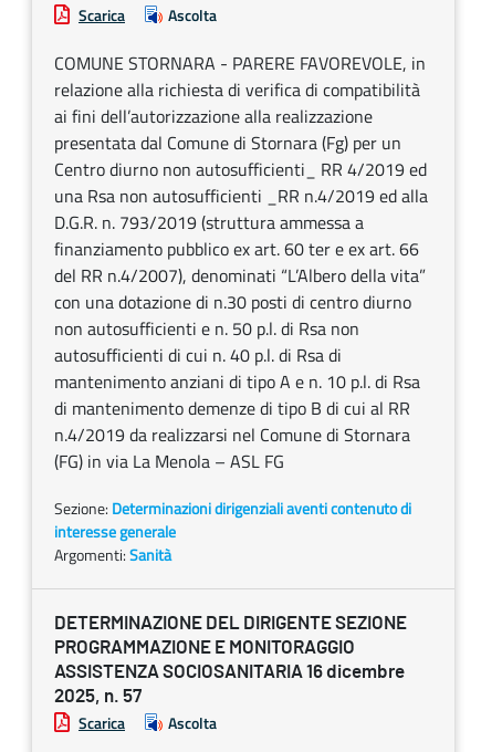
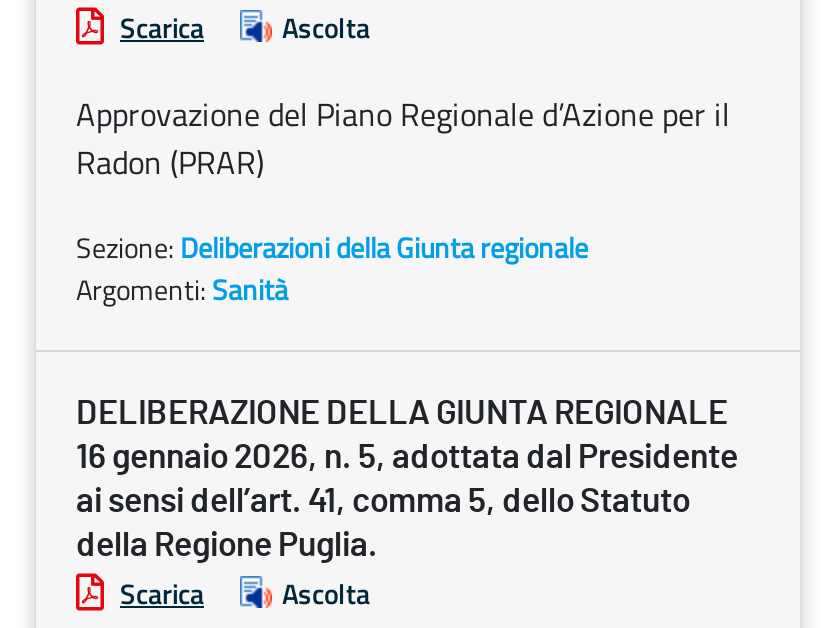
[54,50,428,474] COMUNE STORNARA - PARERE FAVOREVOLE, in | relazione alla richiesta di verifica di compatibilità | ai fini dell’autorizzazione alla realizzazione | presentata dal Comune di Stornara (Fg) per un | Centro diurno non autosufficienti_ RR 4/2019 ed | una Rsa non autosufficienti _RR n.4/2019 ed alla | D.G.R. n. 793/2019 (struttura ammessa a | finanziamento pubblico ex art. 60 ter e ex art. 66 | del RR n.4/2007), denominati “L’Albero della vita” | con una dotazione di n.30 posti di centro diurno | non autosufficienti e n. 50 p.l. di Rsa non | autosufficienti di cui n. 40 p.l. di Rsa di | mantenimento anziani di tipo A e n. 10 p.l. di Rsa | di mantenimento demenze di tipo B di cui al RR | n.4/2019 da realizzarsi nel Comune di Stornara | (FG) in via La Menola – ASL FG -> [76,90,730,186] Approvazione del Piano Regionale d’Azione per il | Radon (PRAR)
[54,497,411,543] Sezione: Determinazioni dirigenziali aventi contenuto di | interesse generale -> [76,226,588,268] Sezione: Deliberazioni della Giunta regionale
[54,614,407,706] DETERMINAZIONE DEL DIRIGENTE SEZIONE | PROGRAMMAZIONE E MONITORAGGIO | ASSISTENZA SOCIOSANITARIA 16 dicembre | 2025, n. 57 -> [76,396,738,562] DELIBERAZIONE DELLA GIUNTA REGIONALE | 16 gennaio 2026, n. 5, adottata dal Presidente | ai sensi dell’art. 41, comma 5, dello Statuto | della Regione Puglia.

